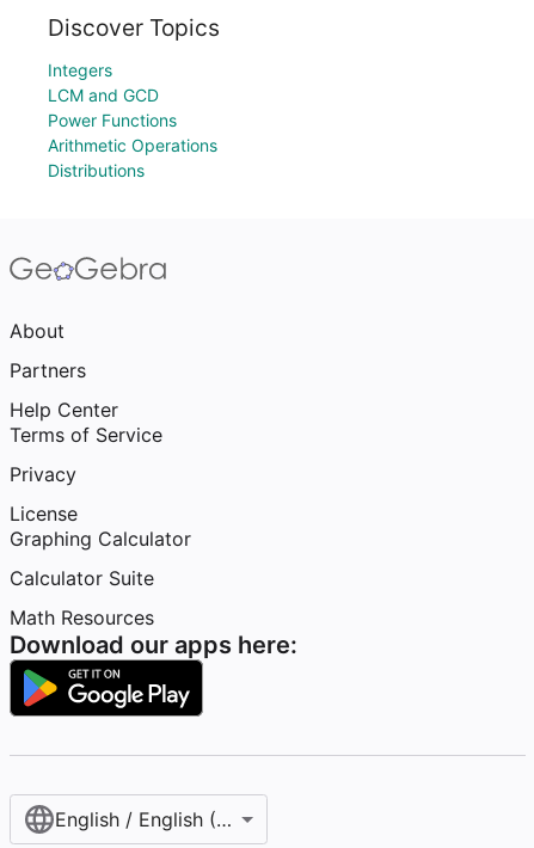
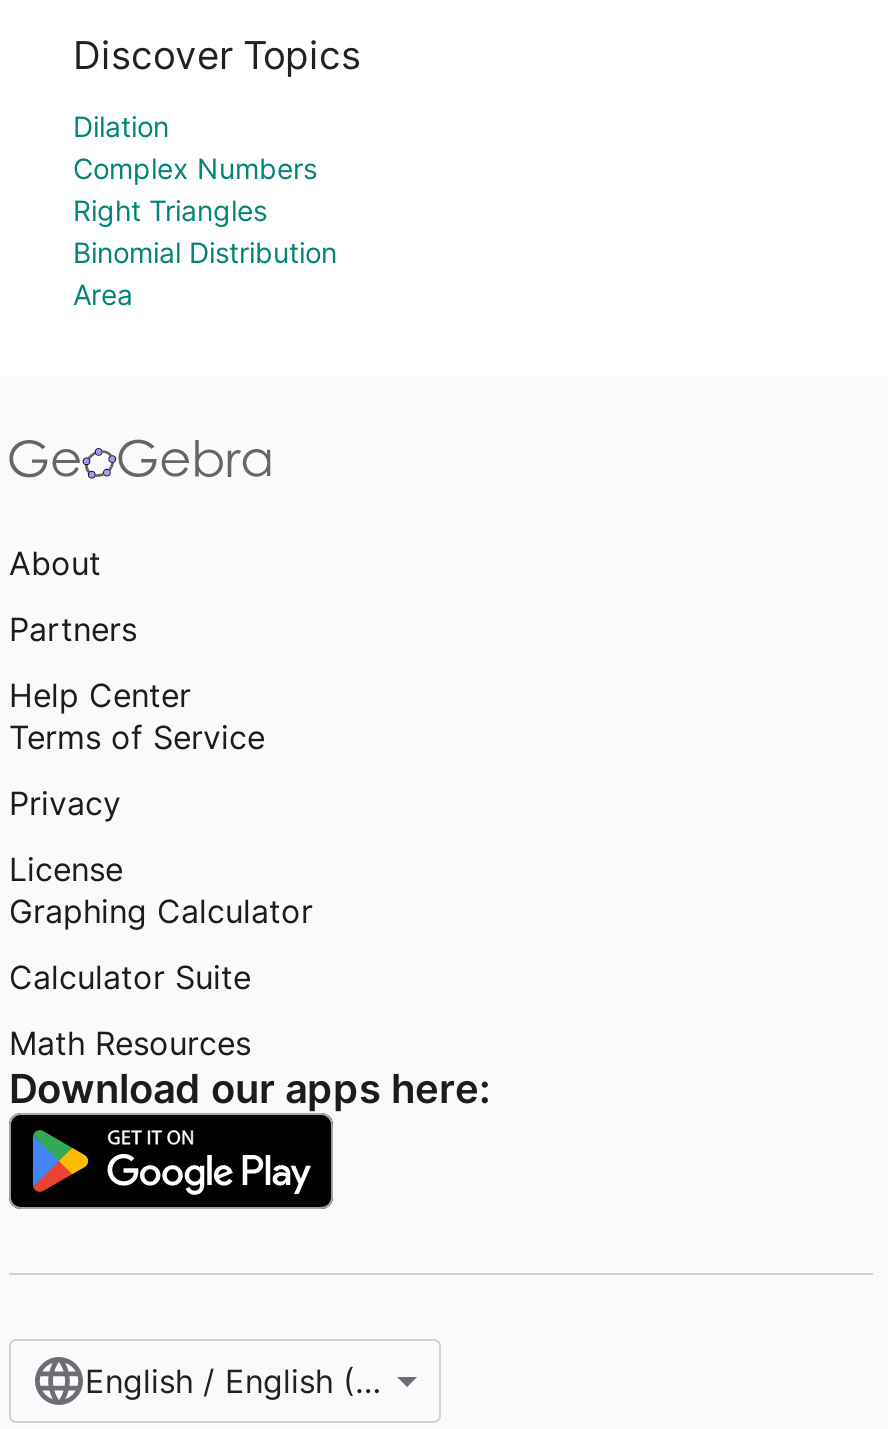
[48,60,217,180] Integers | LCM and GCD | Power Functions | Arithmetic Operations | Distributions -> [73,109,337,311] Dilation | Complex Numbers | Right Triangles | Binomial Distribution | Area

